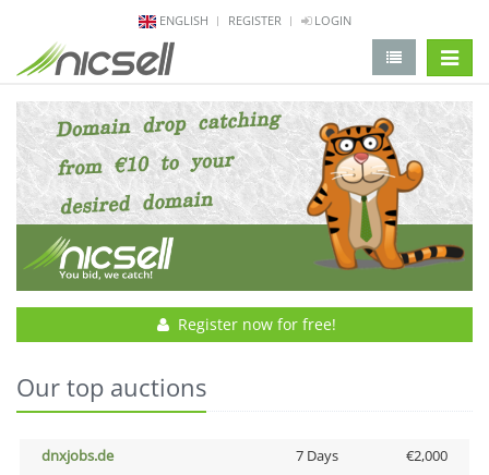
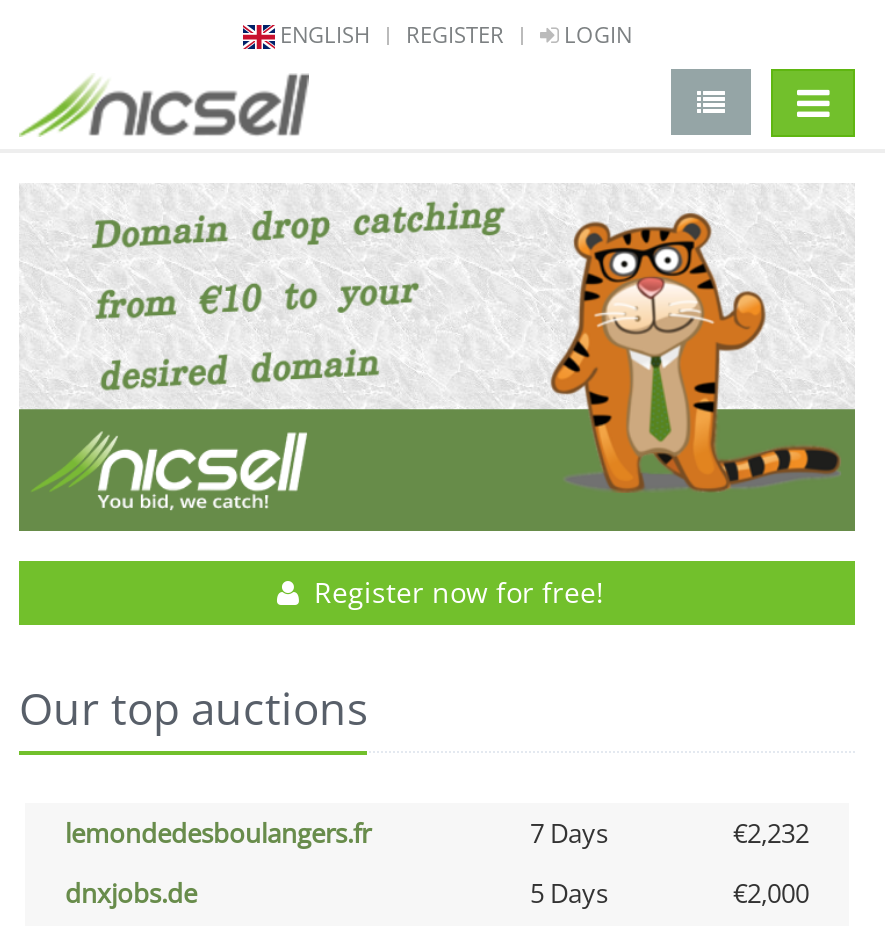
none -> [65,815,809,851] lemondedesboulangers.fr | 7 Days | €2,232
[295,446,338,465] 7 Days -> [530,875,608,911] 5 Days

